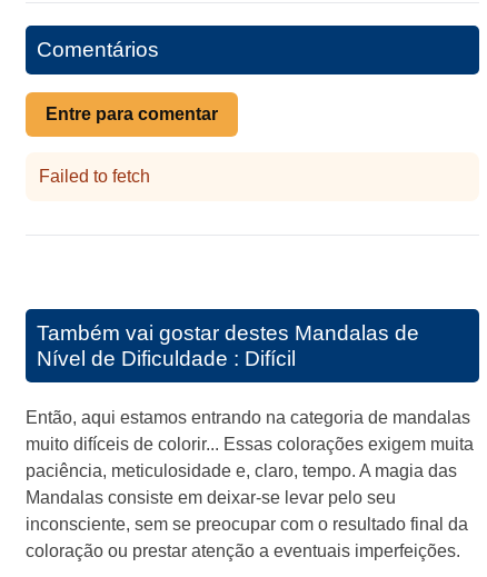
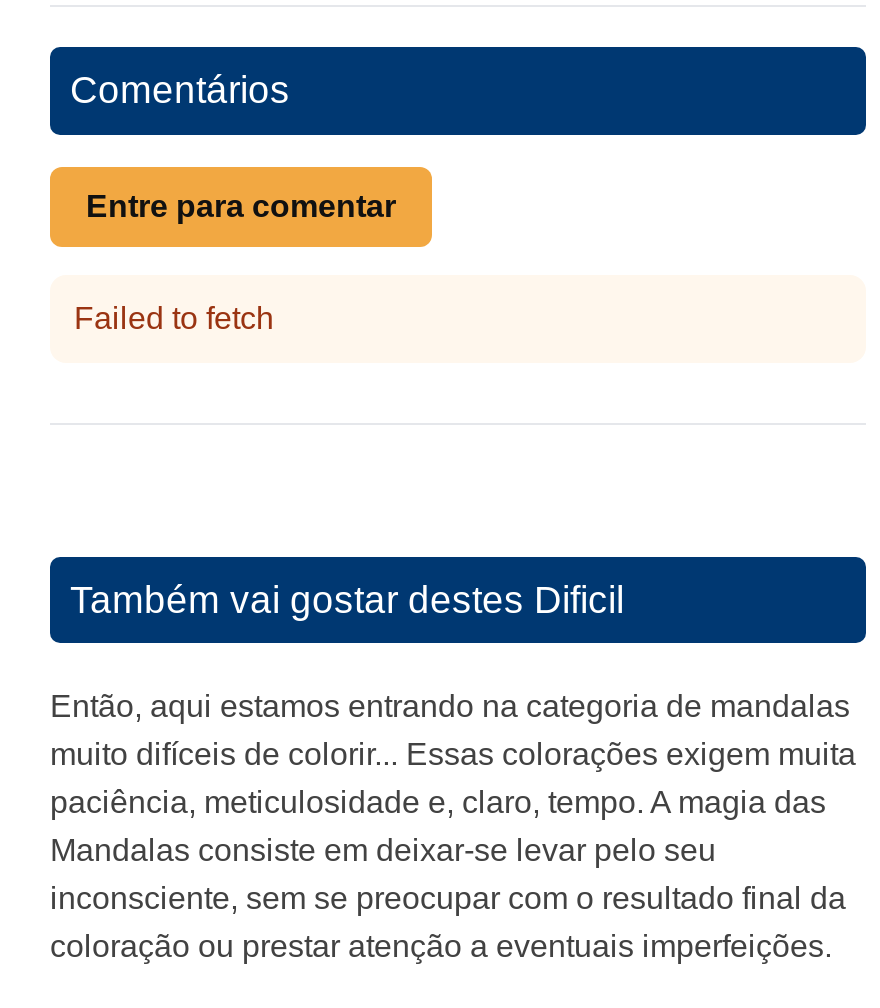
[37,321,419,370] Também vai gostar destes Mandalas de | Nível de Dificuldade : Difícil -> [70,579,624,621] Também vai gostar destes Dificil

